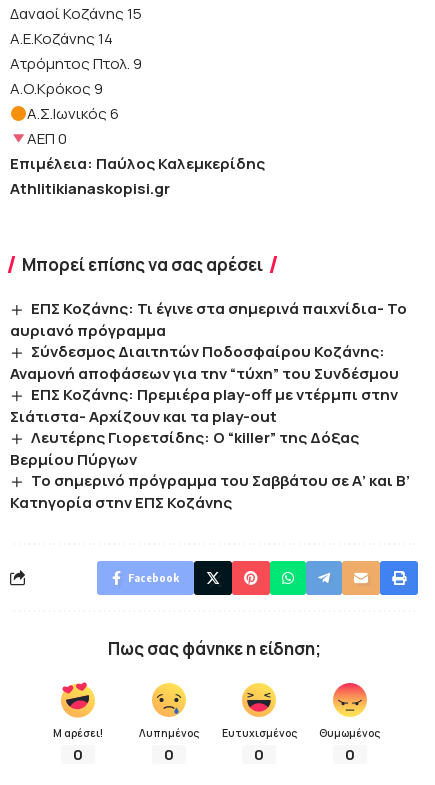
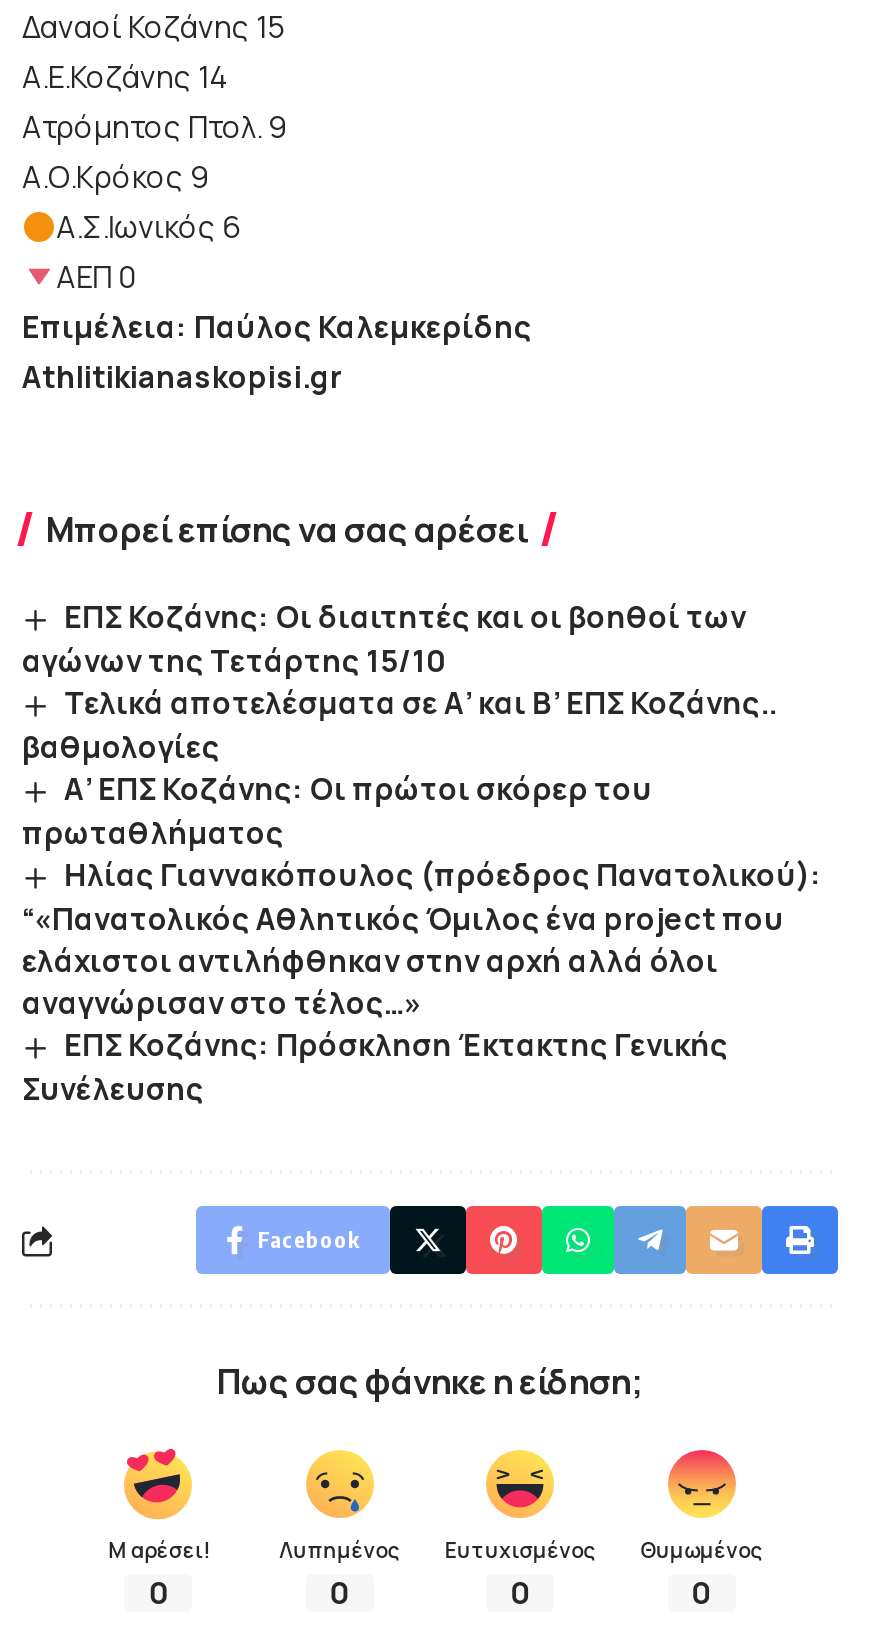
[10,298,410,513] ΕΠΣ Κοζάνης: Τι έγινε στα σημερινά παιχνίδια- Το | αυριανό πρόγραμμα | Σύνδεσμος Διαιτητών Ποδοσφαίρου Κοζάνης: | Αναμονή αποφάσεων για την “τύχη” του Συνδέσμου | ΕΠΣ Κοζάνης: Πρεμιέρα play-off με ντέρμπι στην | Σιάτιστα- Αρχίζουν και τα play-out | Λευτέρης Γιορετσίδης: Ο “killer” της Δόξας | Βερμίου Πύργων | Το σημερινό πρόγραμμα του Σαββάτου σε Α’ και Β’ | Κατηγορία στην ΕΠΣ Κοζάνης -> [22,596,822,1110] ΕΠΣ Κοζάνης: Οι διαιτητές και οι βοηθοί των | αγώνων της Τετάρτης 15/10 | Τελικά αποτελέσματα σε Α’ και Β’ ΕΠΣ Κοζάνης.. | βαθμολογίες | Α’ ΕΠΣ Κοζάνης: Οι πρώτοι σκόρερ του | πρωταθλήματος | Ηλίας Γιαννακόπουλος (πρόεδρος Πανατολικού): | “«Πανατολικός Αθλητικός Όμιλος ένα project που | ελάχιστοι αντιλήφθηκαν στην αρχή αλλά όλοι | αναγνώρισαν στο τέλος…» | ΕΠΣ Κοζάνης: Πρόσκληση Έκτακτης Γενικής | Συνέλευσης

